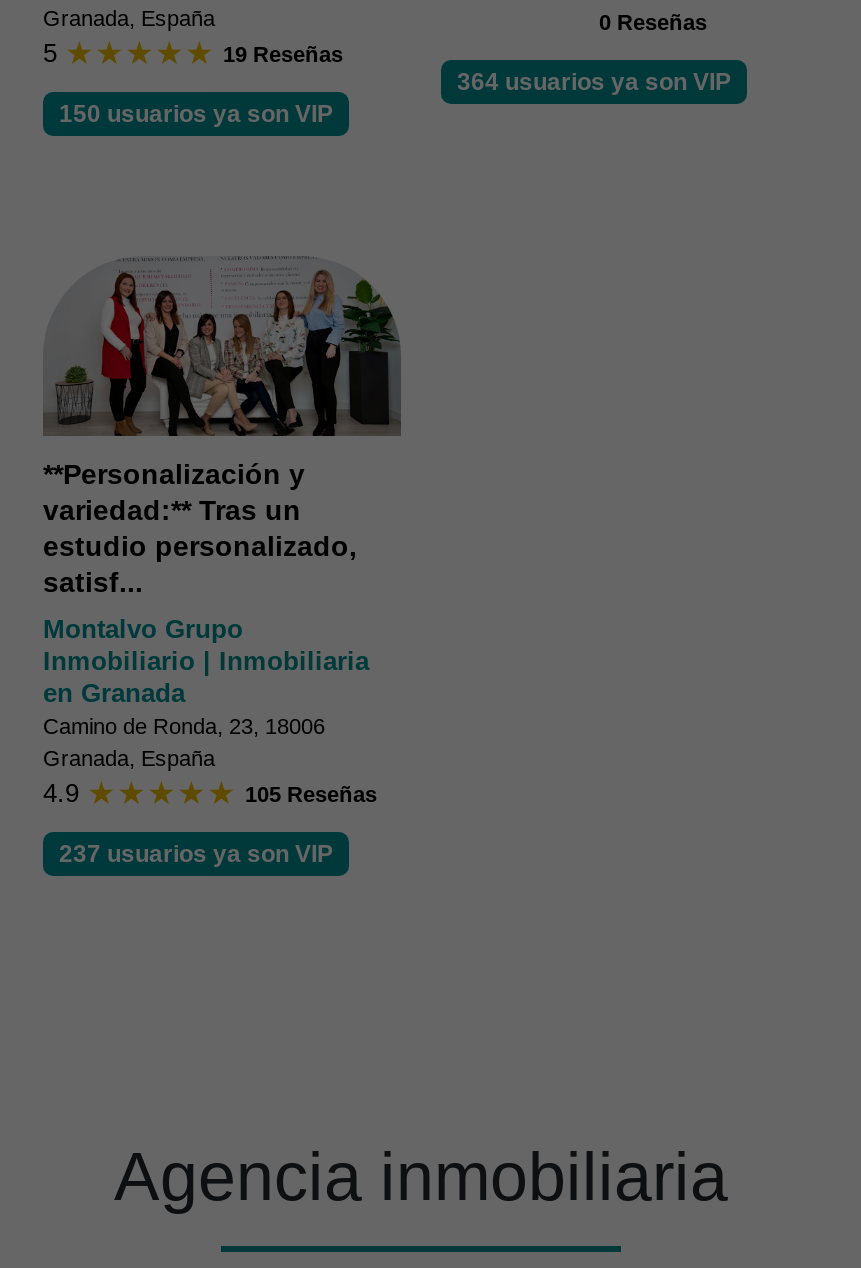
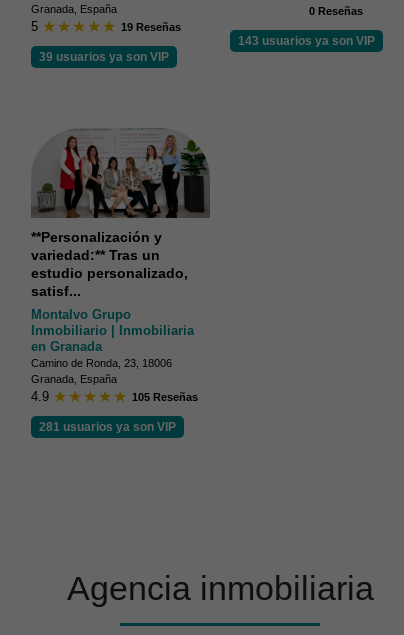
[457,68,731,96] 364 usuarios ya son VIP -> [238,34,375,48] 143 usuarios ya son VIP
[59,100,333,128] 150 usuarios ya son VIP -> [39,50,169,64] 39 usuarios ya son VIP
[59,840,333,868] 237 usuarios ya son VIP -> [39,420,176,434] 281 usuarios ya son VIP

